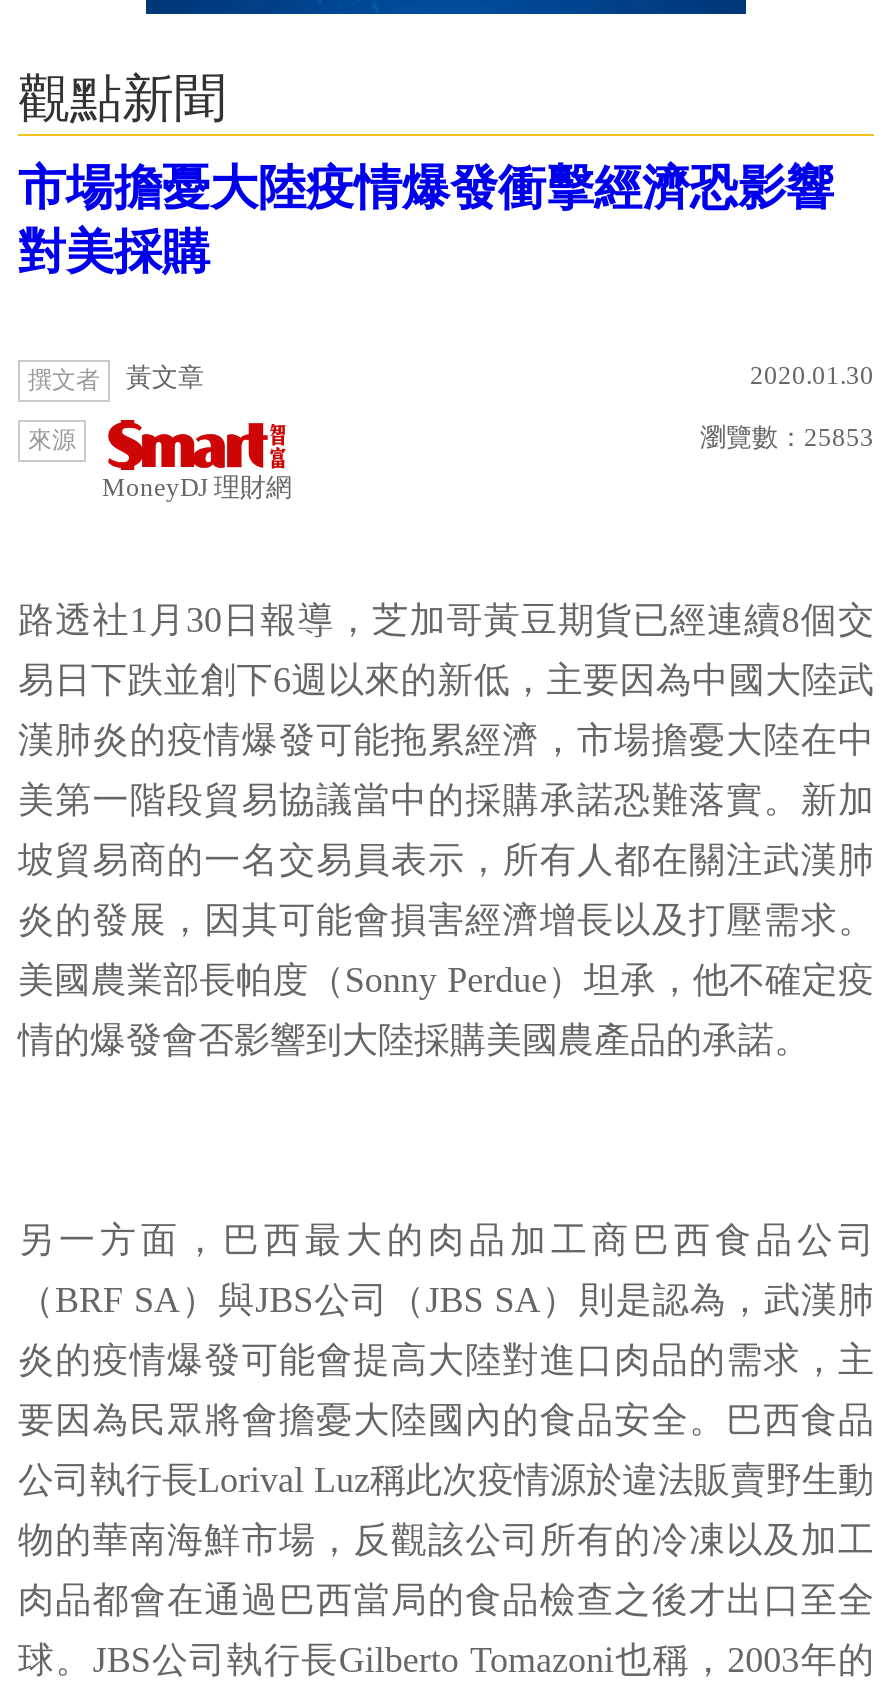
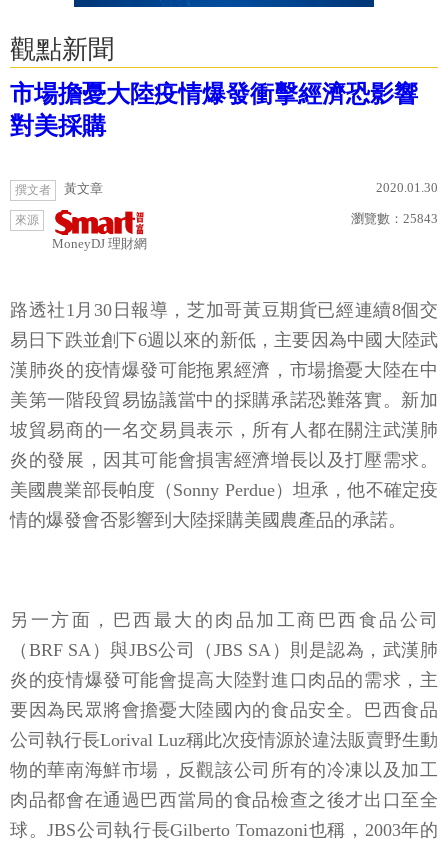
[700,422,874,452] 瀏覽數：25853 -> [351,211,438,226] 瀏覽數：25843

